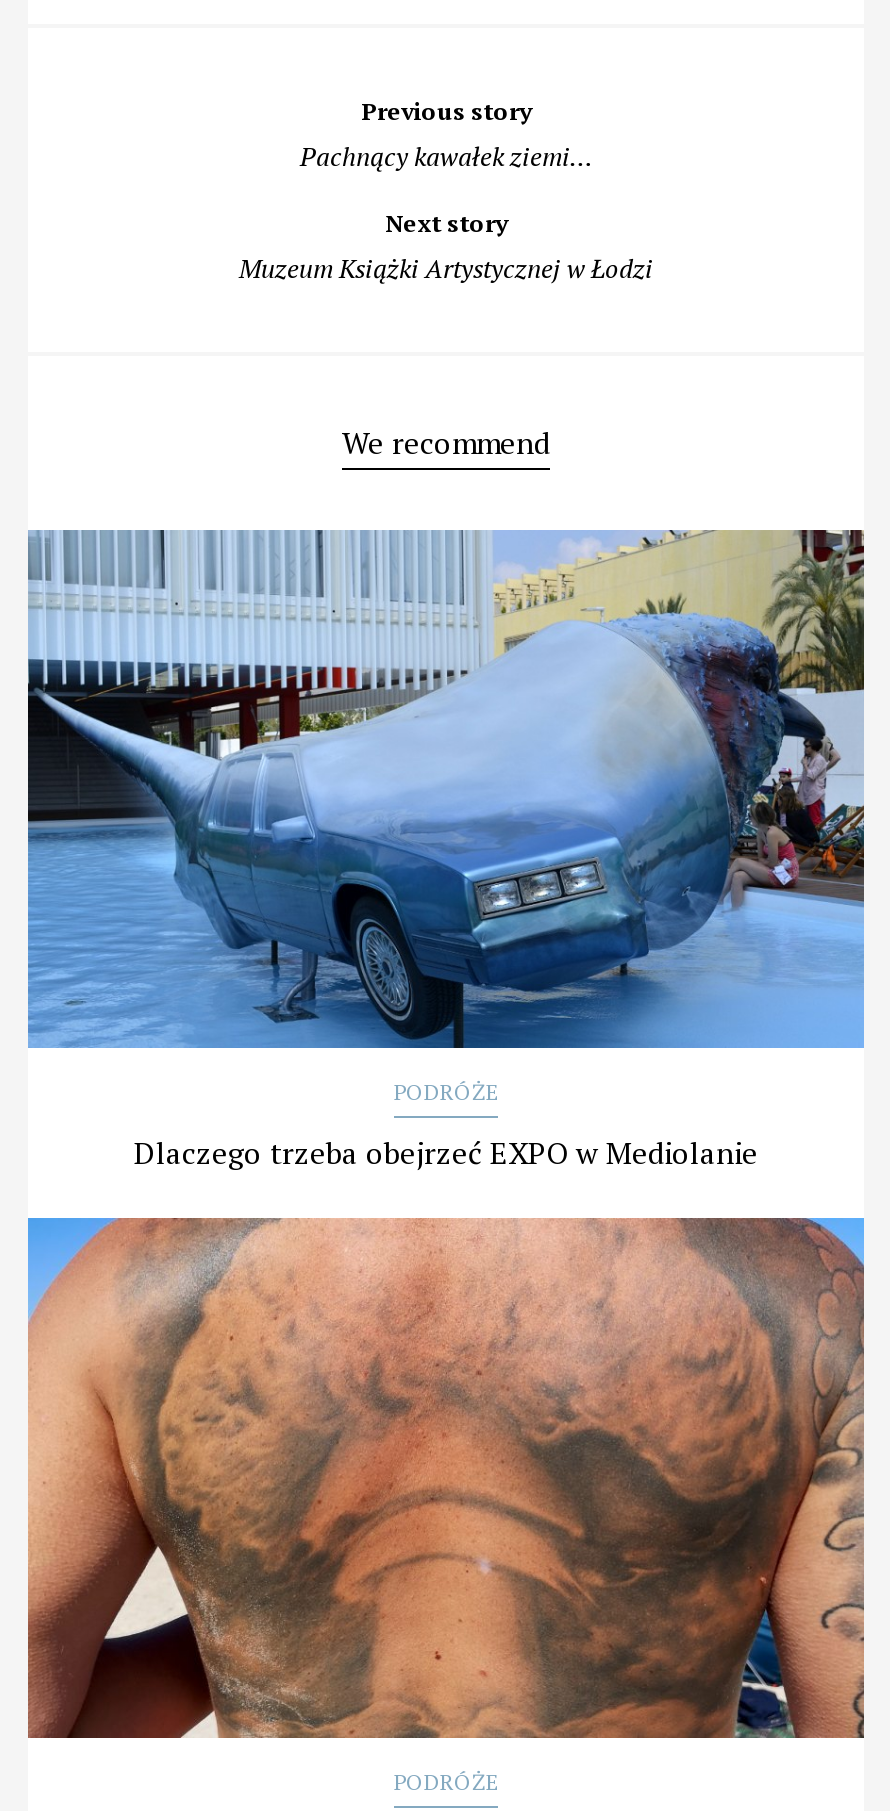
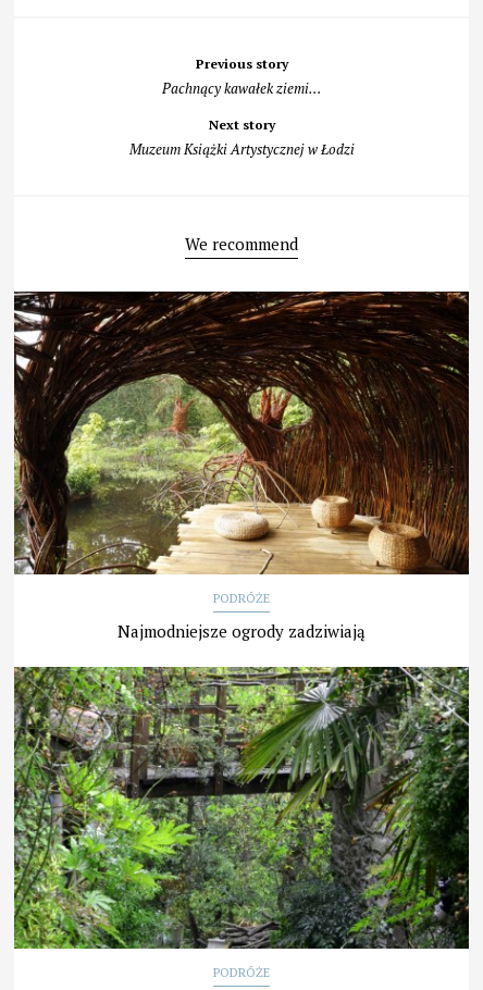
[26,527,866,1051] [image] -> [13,290,470,576] [image]
[134,1133,758,1173] Dlaczego trzeba obejrzeć EXPO w Mediolanie -> [117,620,366,642] Najmodniejsze ogrody zadziwiają
[26,1217,866,1739] [image] -> [13,666,470,950] [image]

